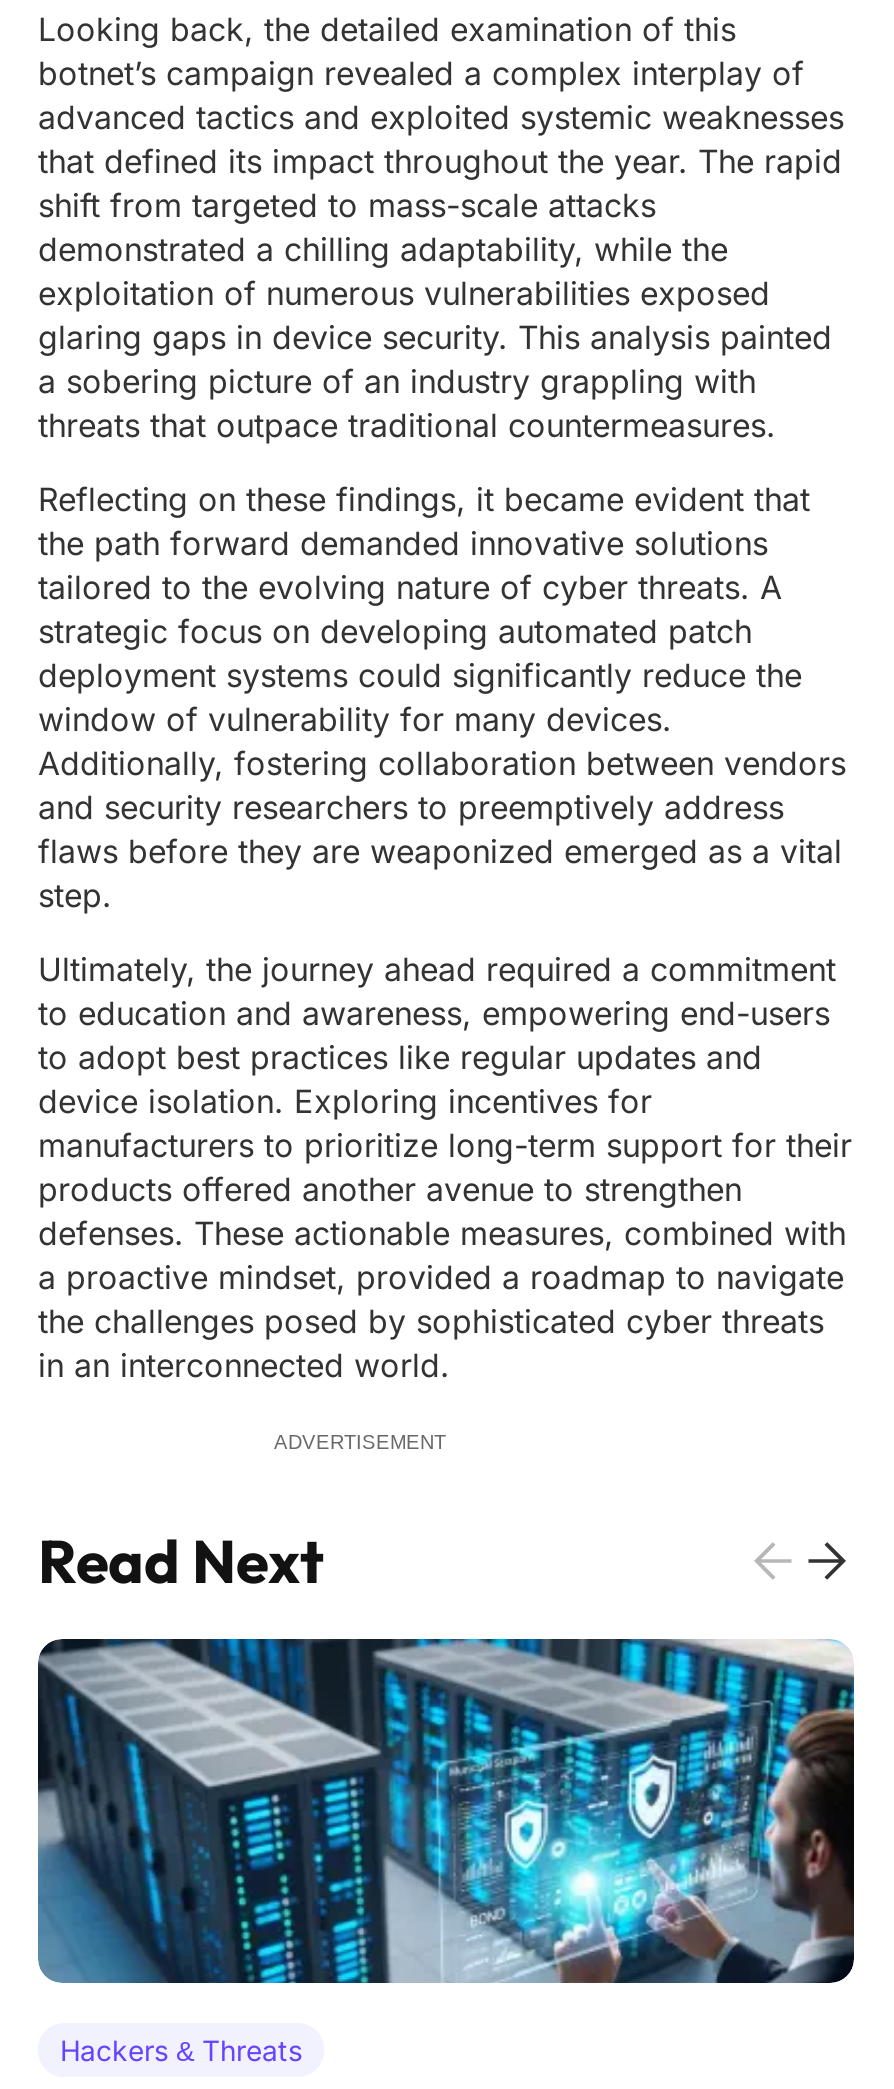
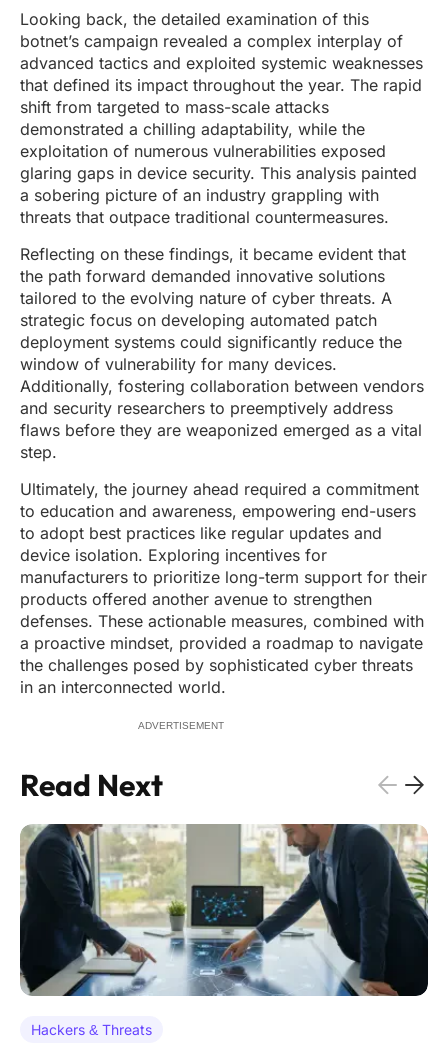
[36,1637,856,1985] [image] -> [19,823,429,997] [image]

